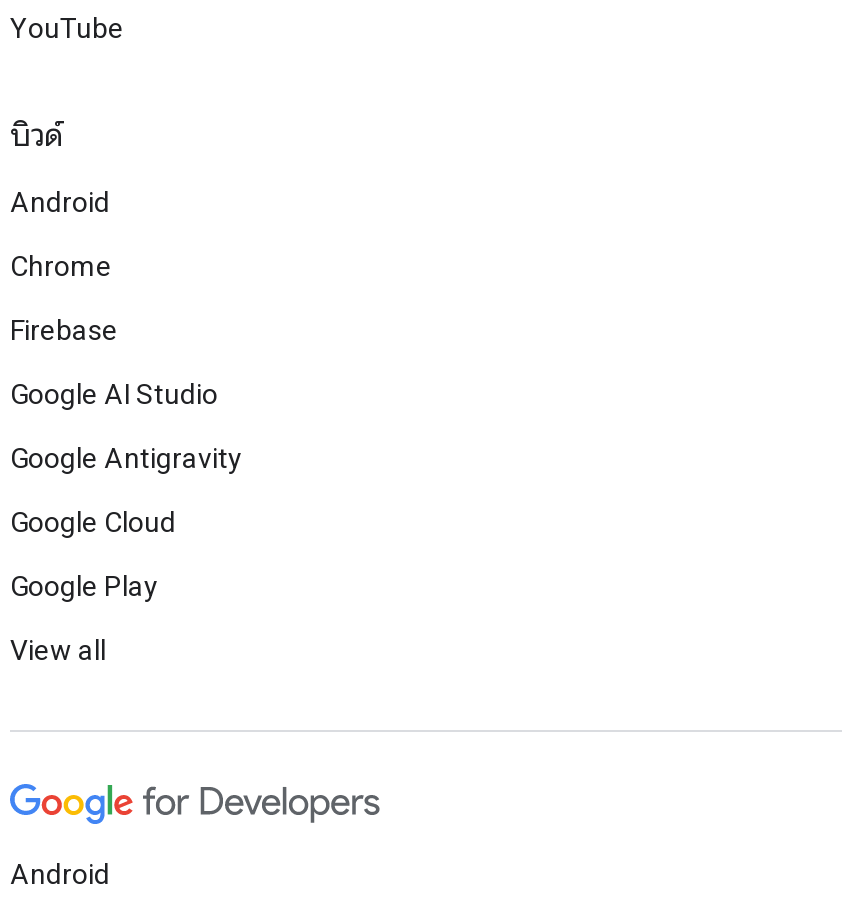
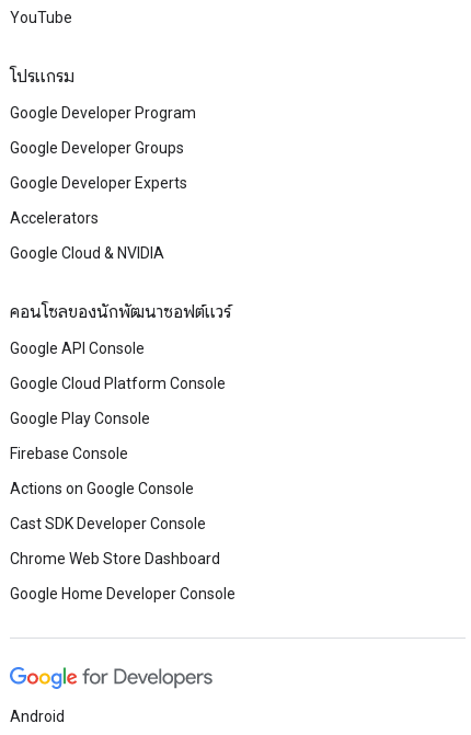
[10,116,242,666] บิวด์ | Android | Chrome | Firebase | Google AI Studio | Google Antigravity | Google Cloud | Google Play | View all -> [10,66,235,602] โปรแกรม | Google Developer Program | Google Developer Groups | Google Developer Experts | Accelerators | Google Cloud & NVIDIA | คอนโซลของนักพัฒนาซอฟต์แวร์ | Google API Console | Google Cloud Platform Console | Google Play Console | Firebase Console | Actions on Google Console | Cast SDK Developer Console | Chrome Web Store Dashboard | Google Home Developer Console

